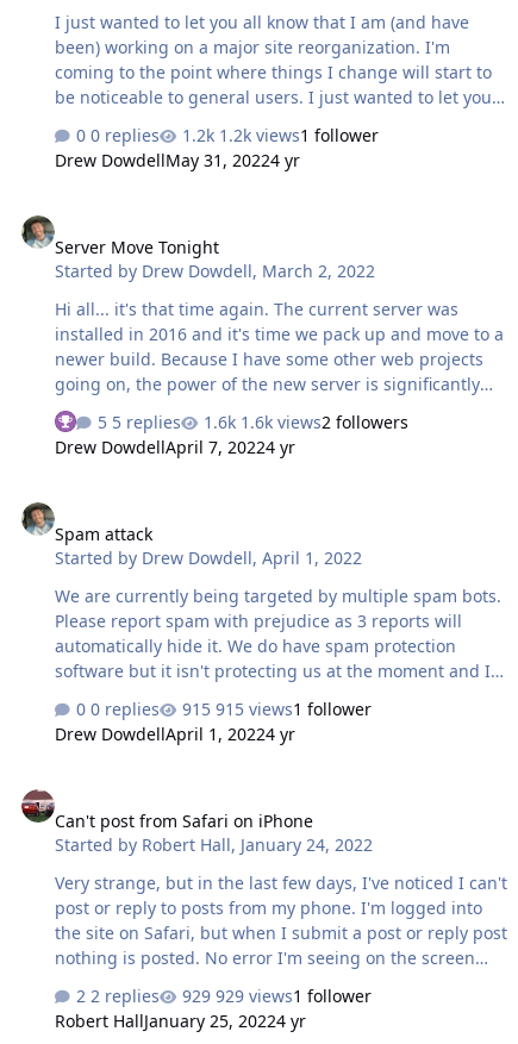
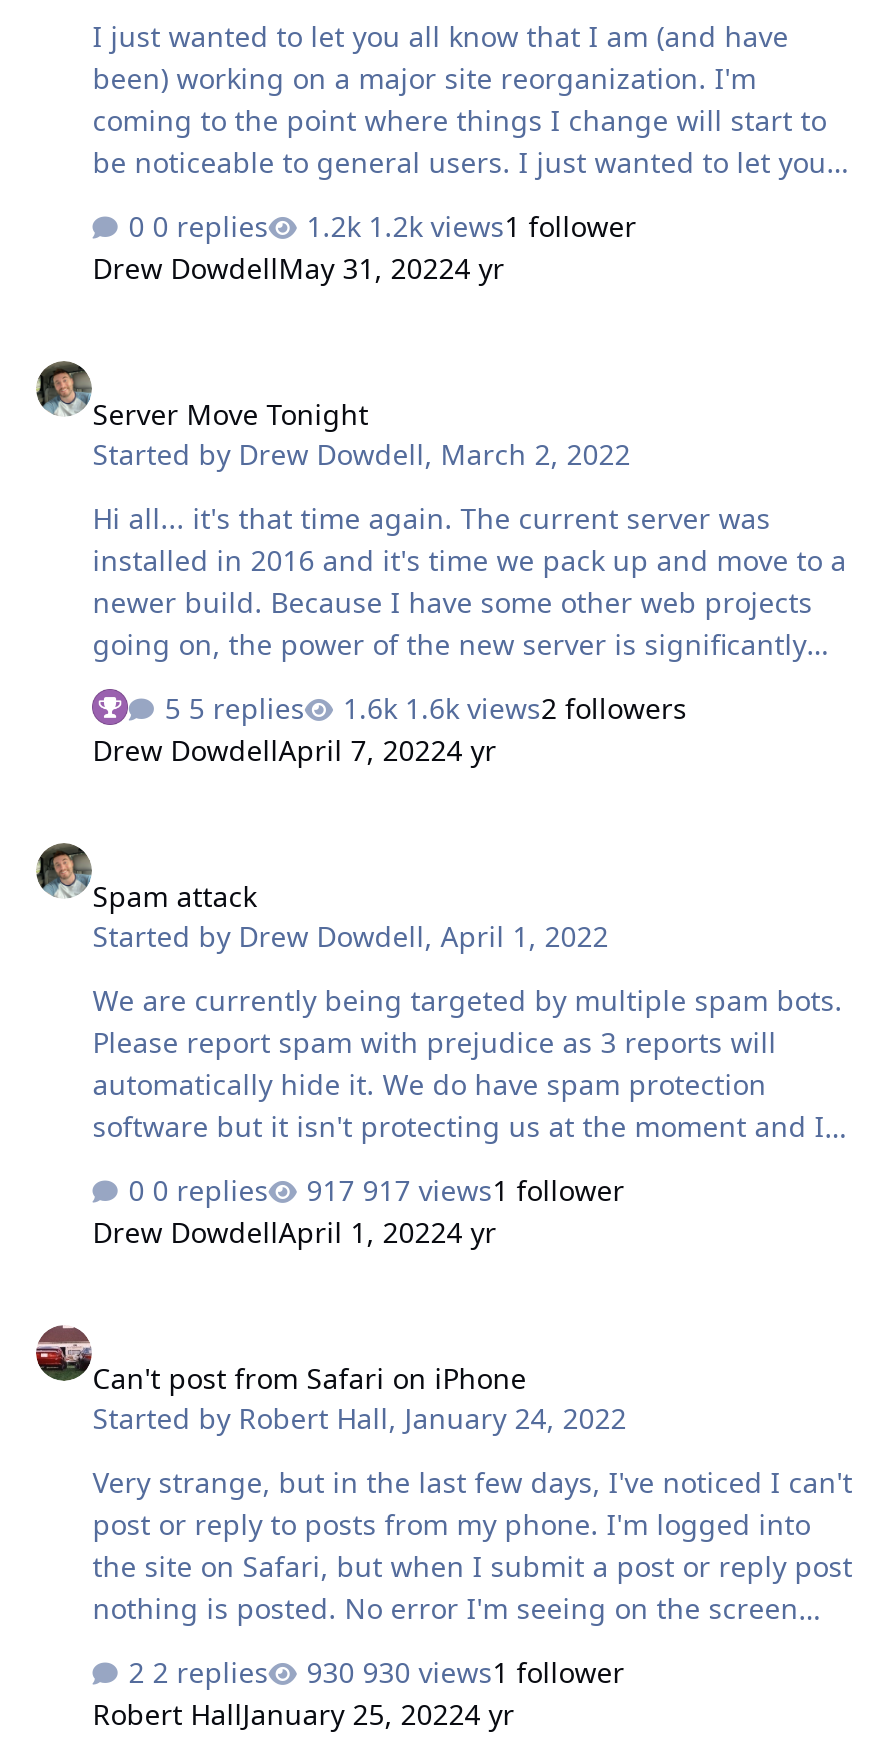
[216,697,372,720] 915 views1 follower -> [362,1171,624,1209] 917 views1 follower
[216,984,372,1007] 929 views1 follower -> [362,1653,624,1691] 930 views1 follower

